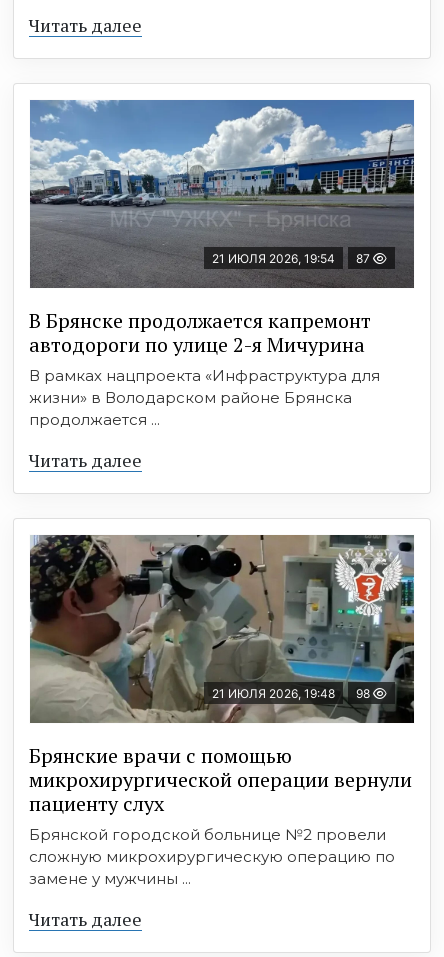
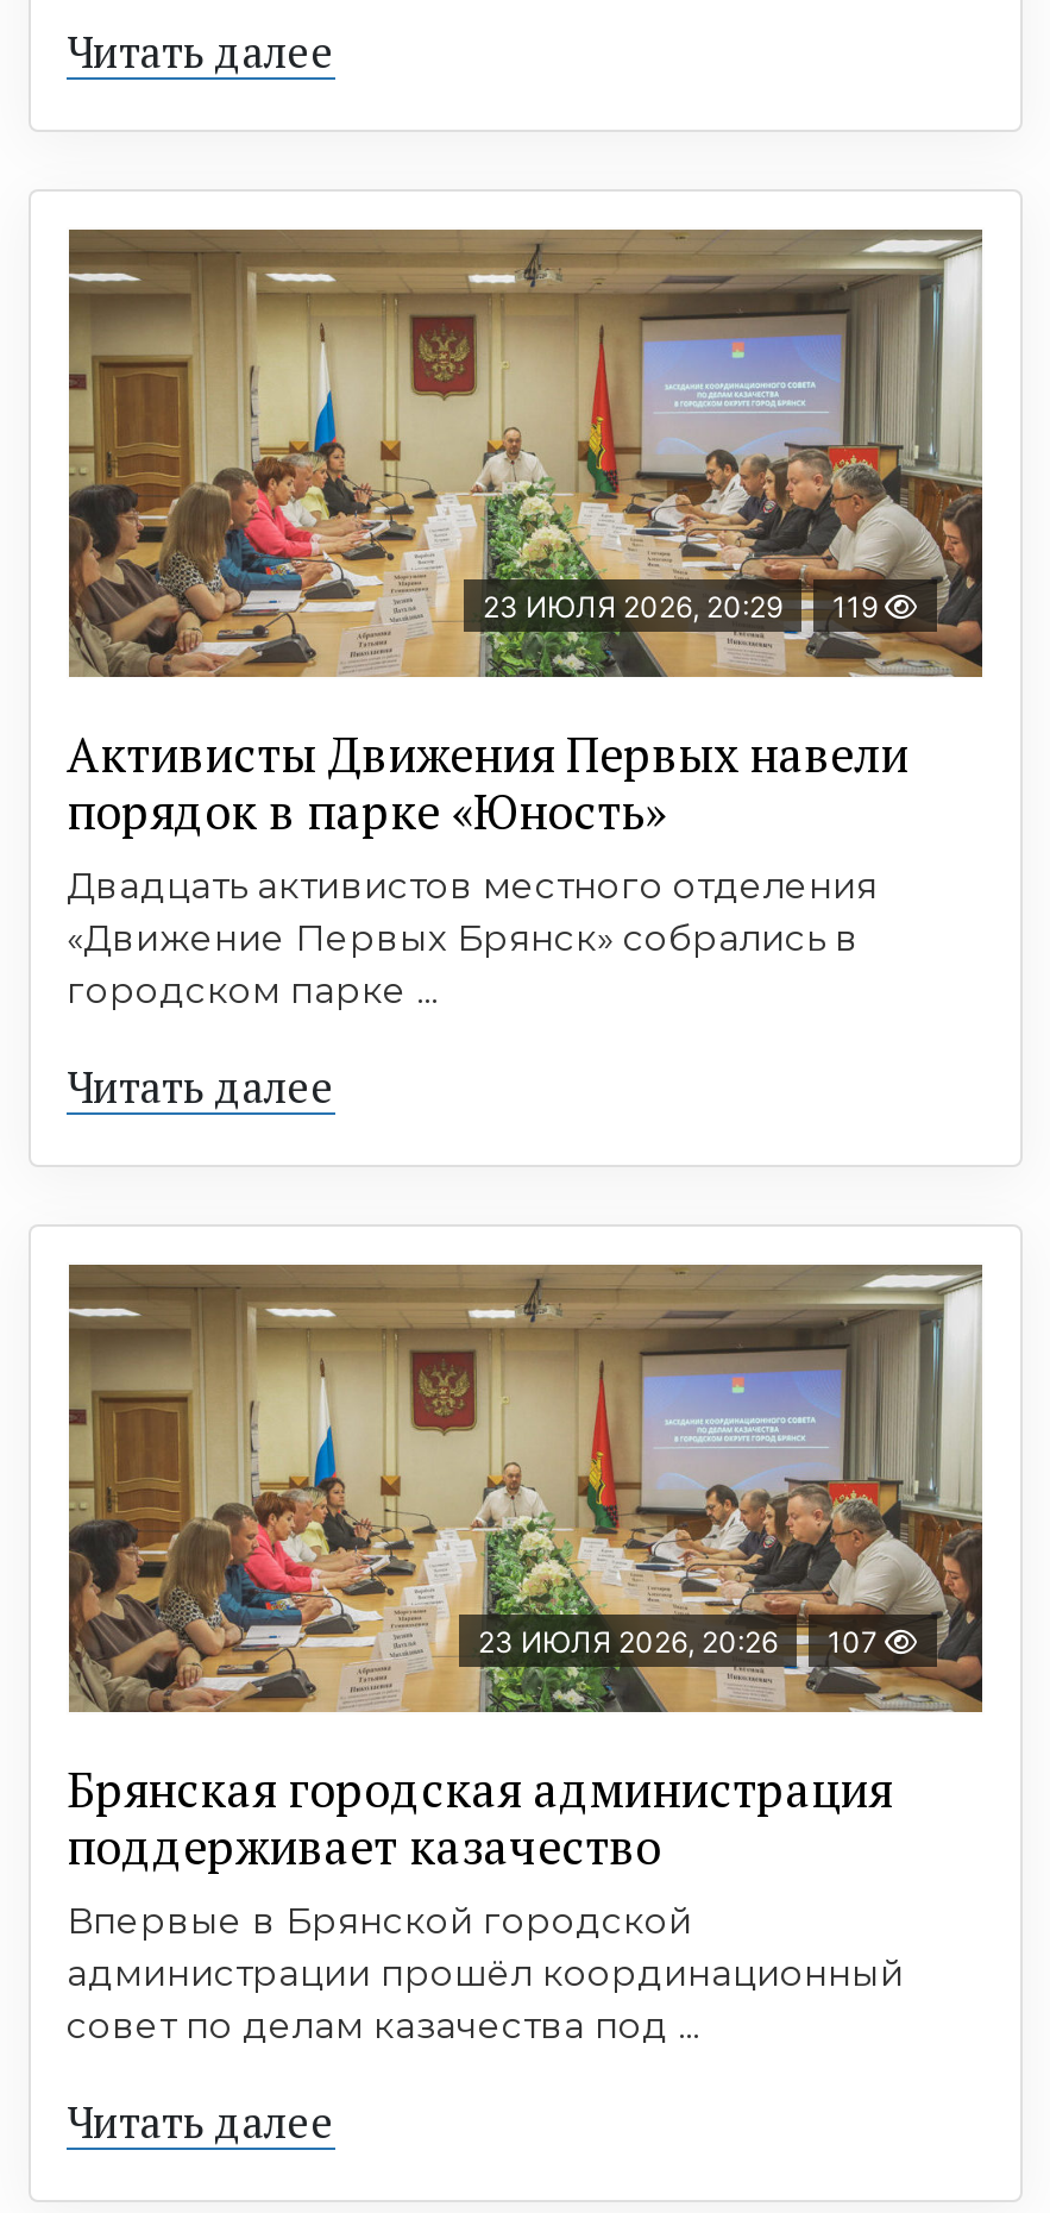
[29,99,414,289] [image] | 21 ИЮЛЯ 2026, 19:54 | 87 -> [67,227,985,679] [image] | 23 ИЮЛЯ 2026, 20:29 | 119
[29,307,380,429] В Брянске продолжается капремонт | автодороги по улице 2-я Мичурина | В рамках нацпроекта «Инфраструктура для | жизни» в Володарском районе Брянска | продолжается ... -> [67,722,908,1013] Активисты Движения Первых навели | порядок в парке «Юность» | Двадцать активистов местного отделения | «Движение Первых Брянск» собрались в | городском парке ...
[30,534,414,724] [image] | 21 ИЮЛЯ 2026, 19:48 | 98 -> [67,1262,985,1714] [image] | 23 ИЮЛЯ 2026, 20:26 | 107
[29,742,412,888] Брянские врачи с помощью | микрохирургической операции вернули | пациенту слух | Брянской городской больнице №2 провели | сложную микрохирургическую операцию по | замене у мужчины ... -> [67,1757,904,2048] Брянская городская администрация | поддерживает казачество | Впервые в Брянской городской | администрации прошёл координационный | совет по делам казачества под ...

